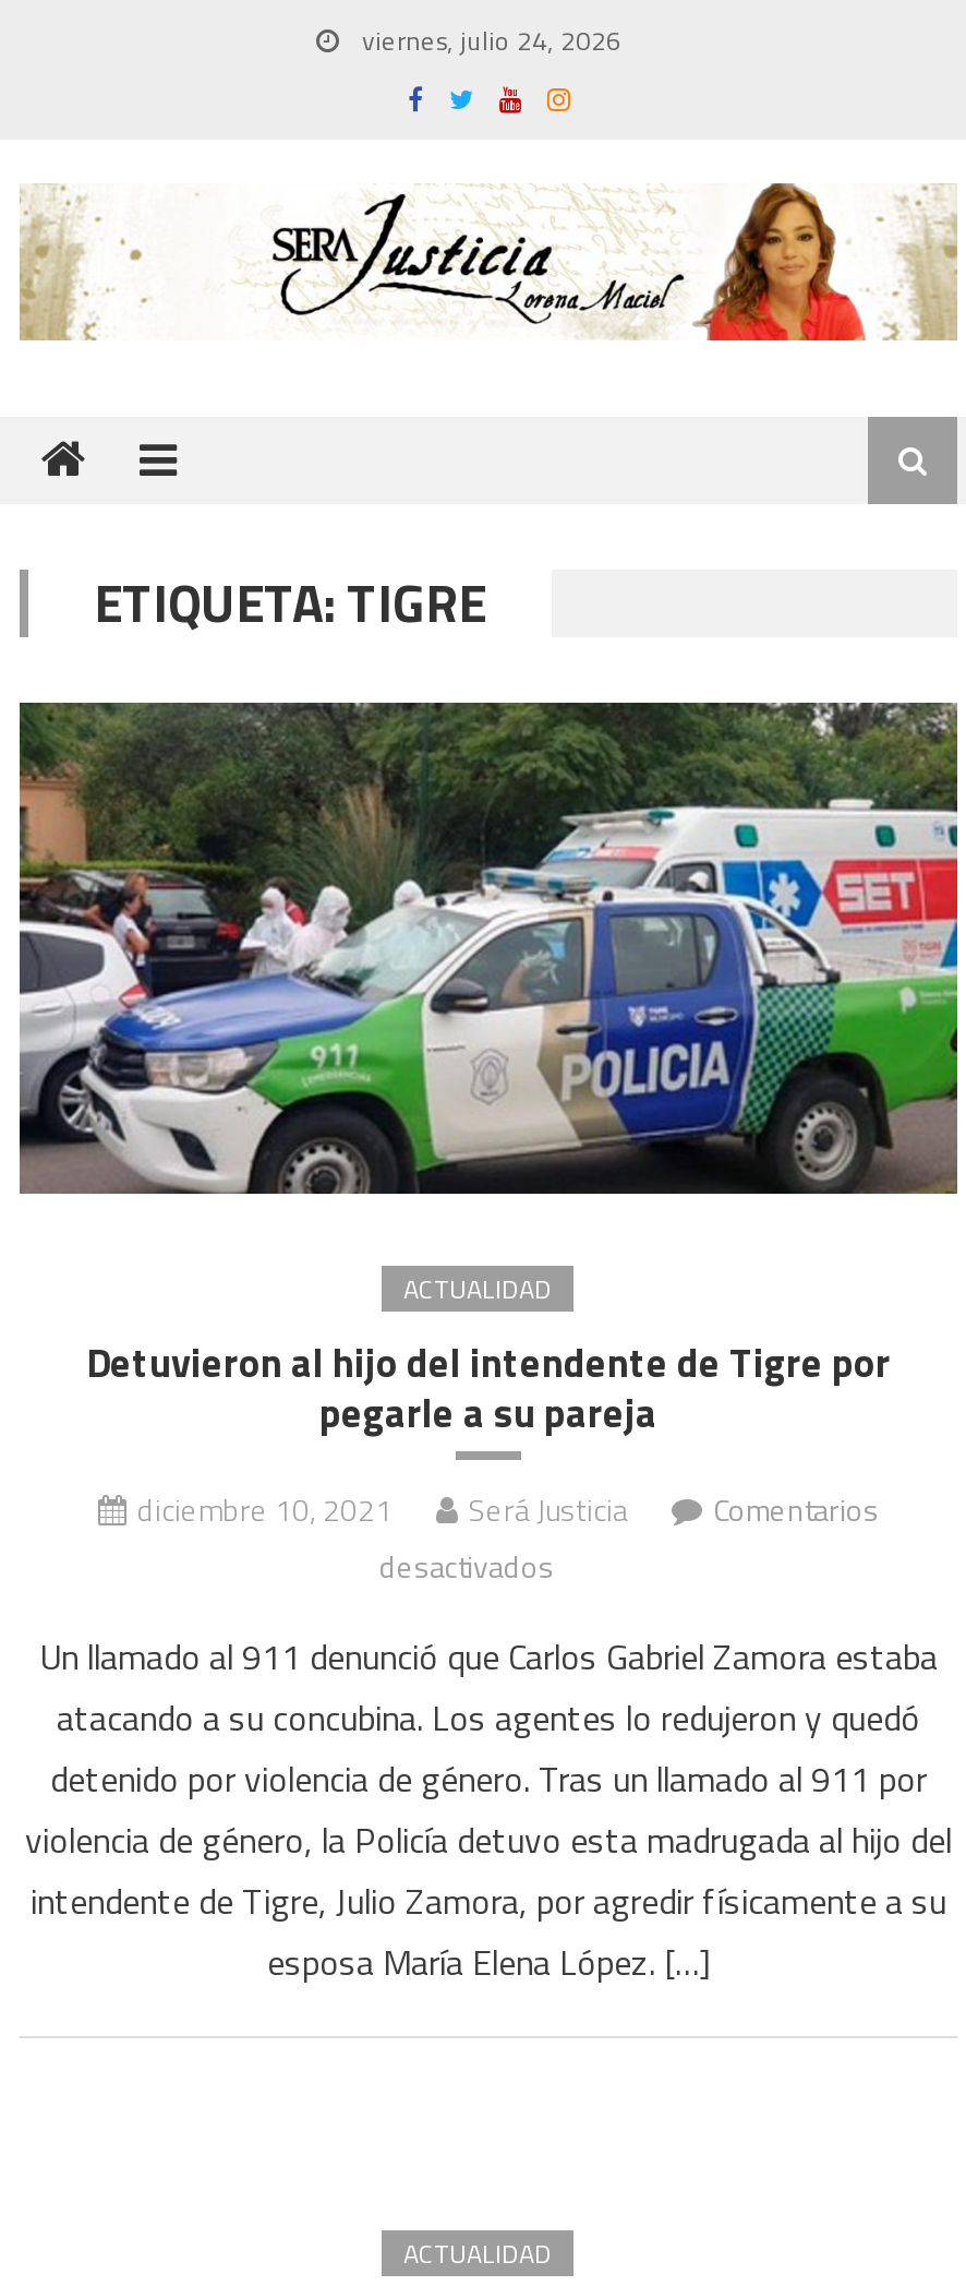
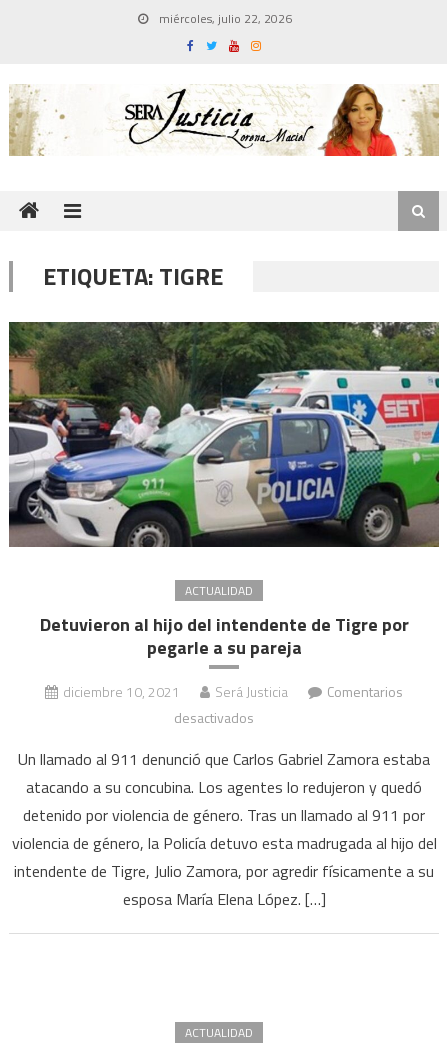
[355,20,621,61] viernes, julio 24, 2026 -> [156,9,292,28] miércoles, julio 22, 2026

